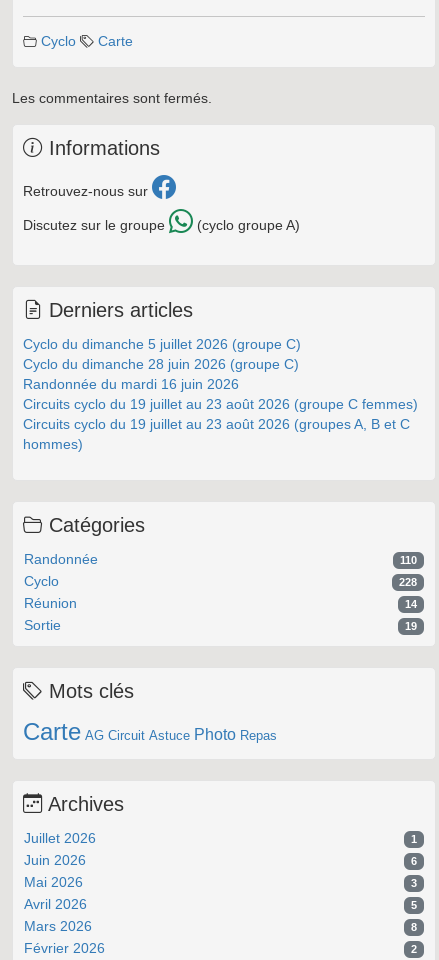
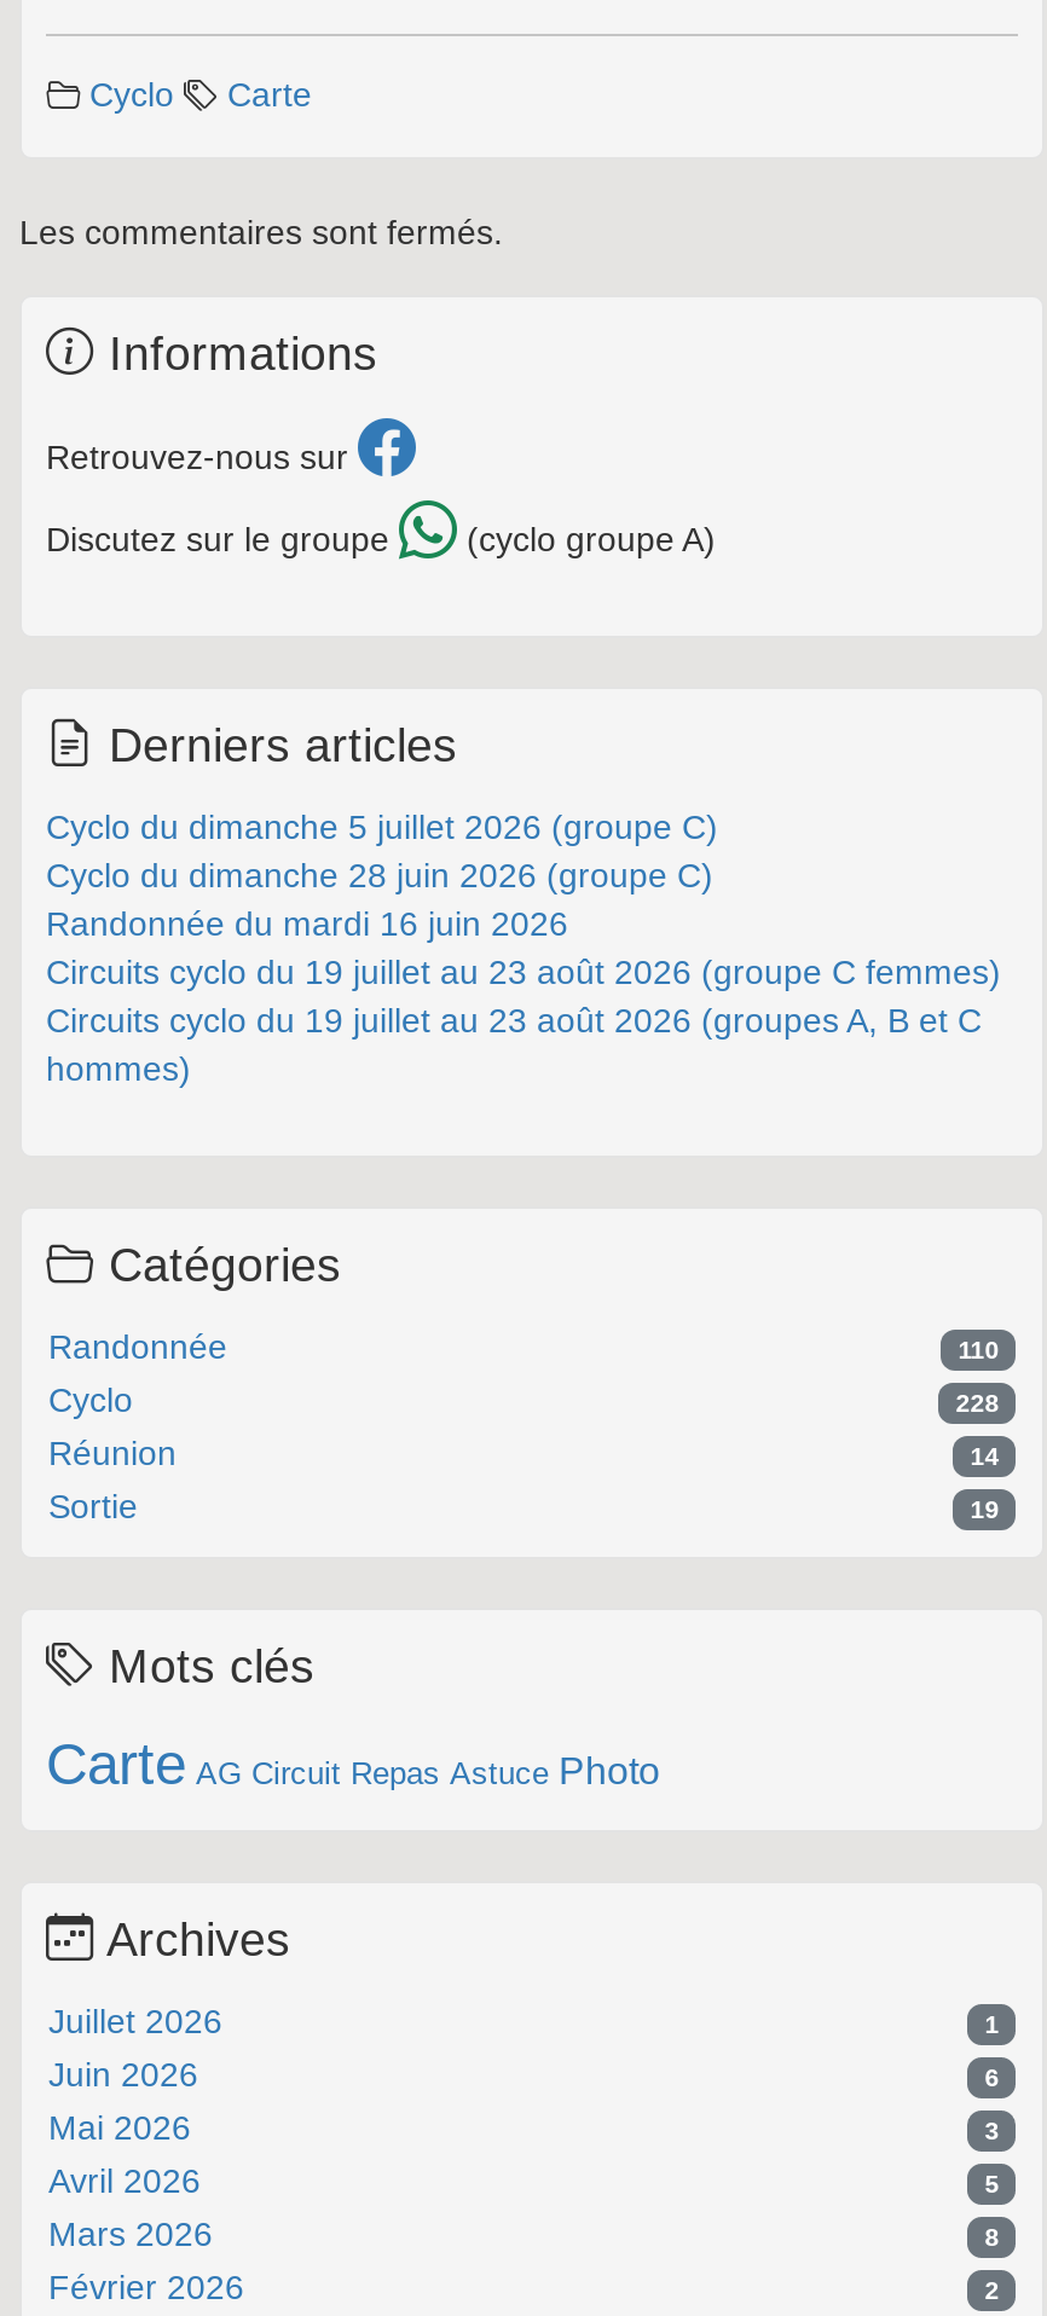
[23,718,277,745] Carte AG Circuit Astuce Photo Repas -> [46,1730,660,1796] Carte AG Circuit Repas Astuce Photo

